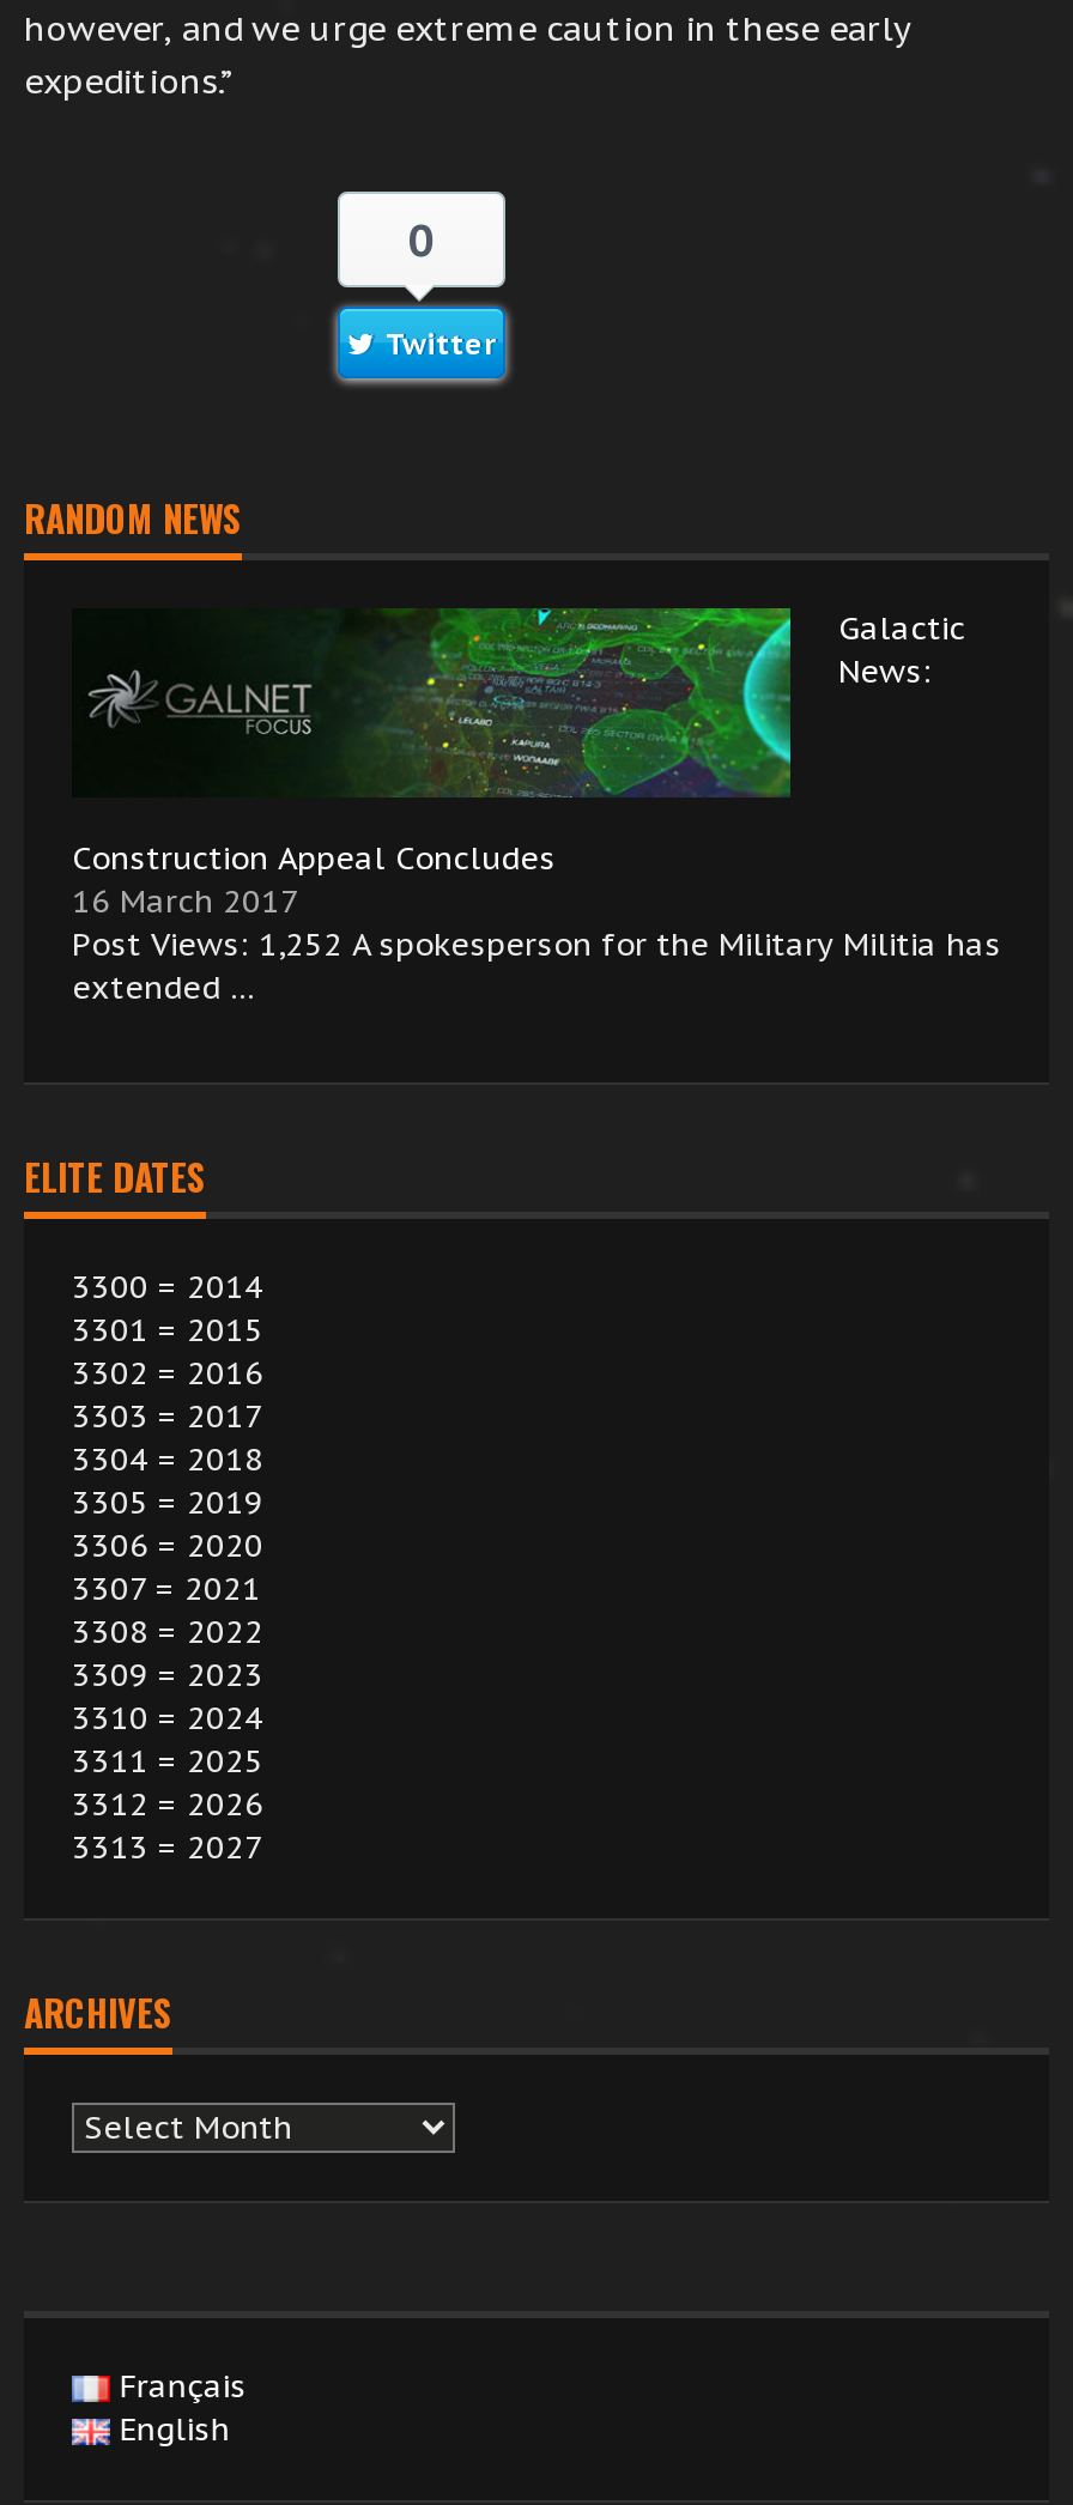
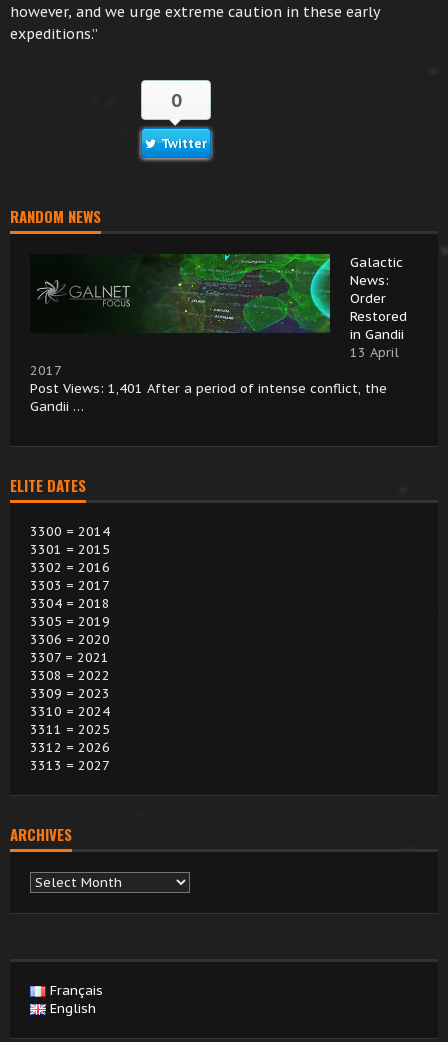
[72,837,1001,1008] Construction Appeal Concludes | 16 March 2017 | Post Views: 1,252 A spokesperson for the Military Militia has | extended … -> [30,290,407,415] Order | Restored | in Gandii | 13 April | 2017 | Post Views: 1,401 After a period of intense conflict, the | Gandii …

